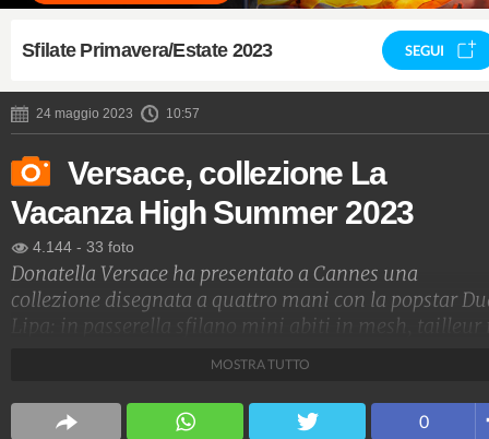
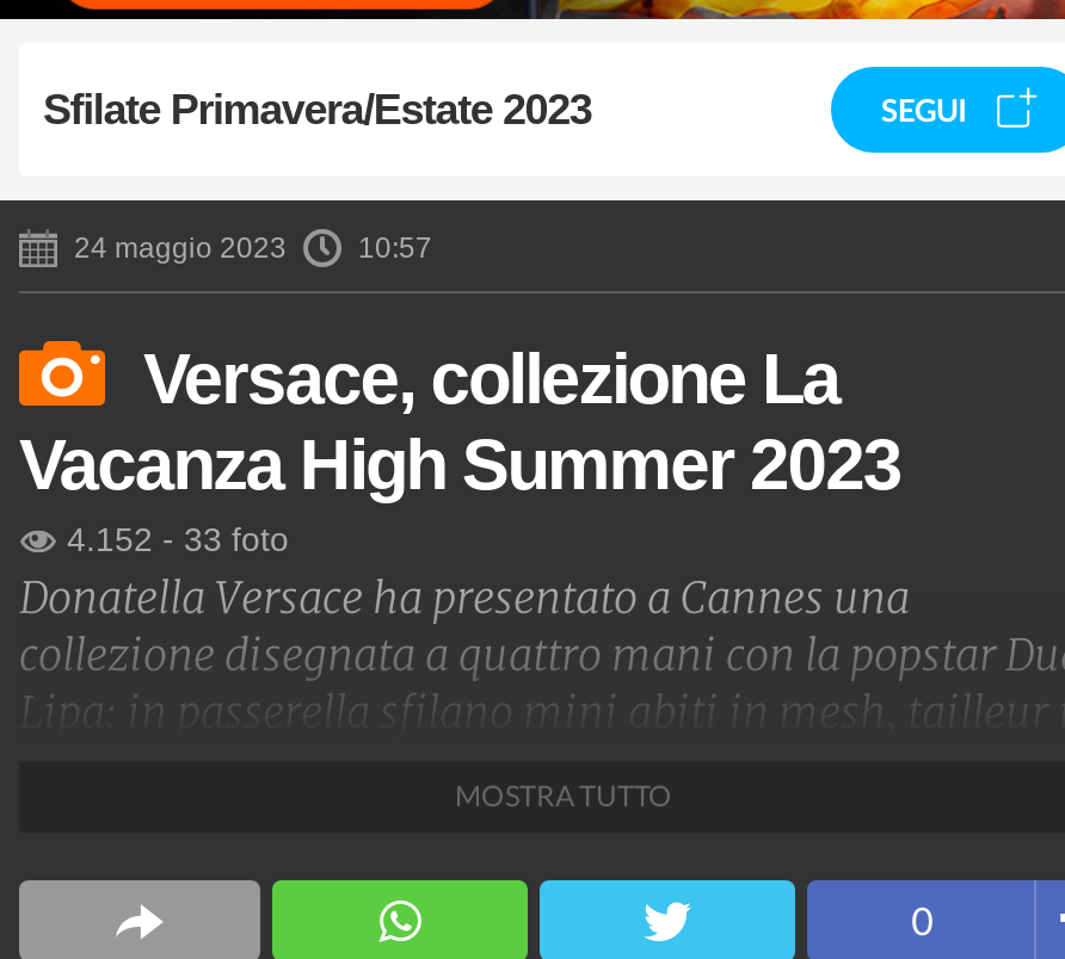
[33,238,134,255] 4.144 - 33 foto -> [67,520,289,558] 4.152 - 33 foto

